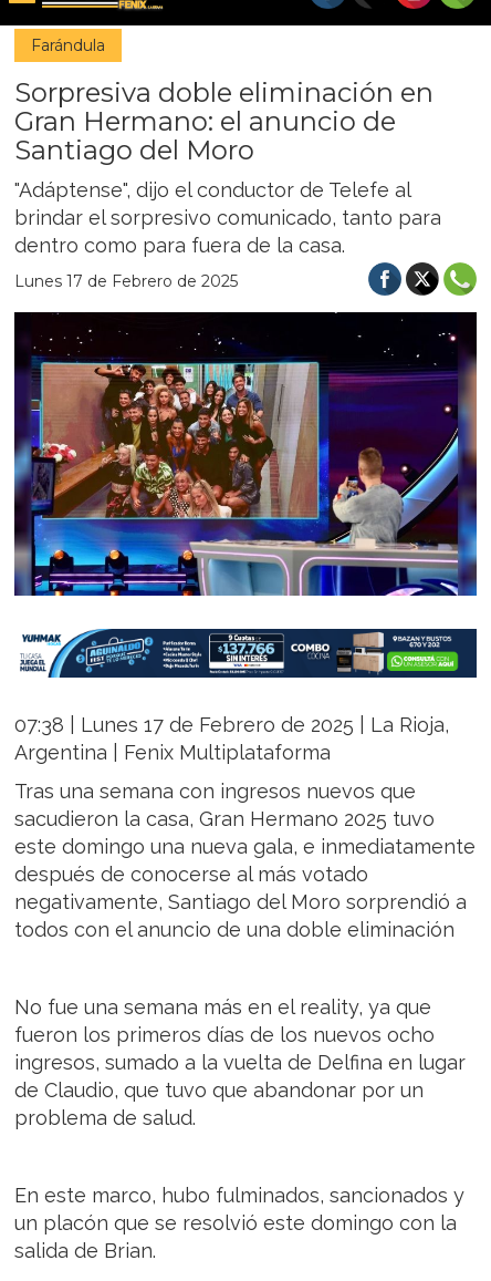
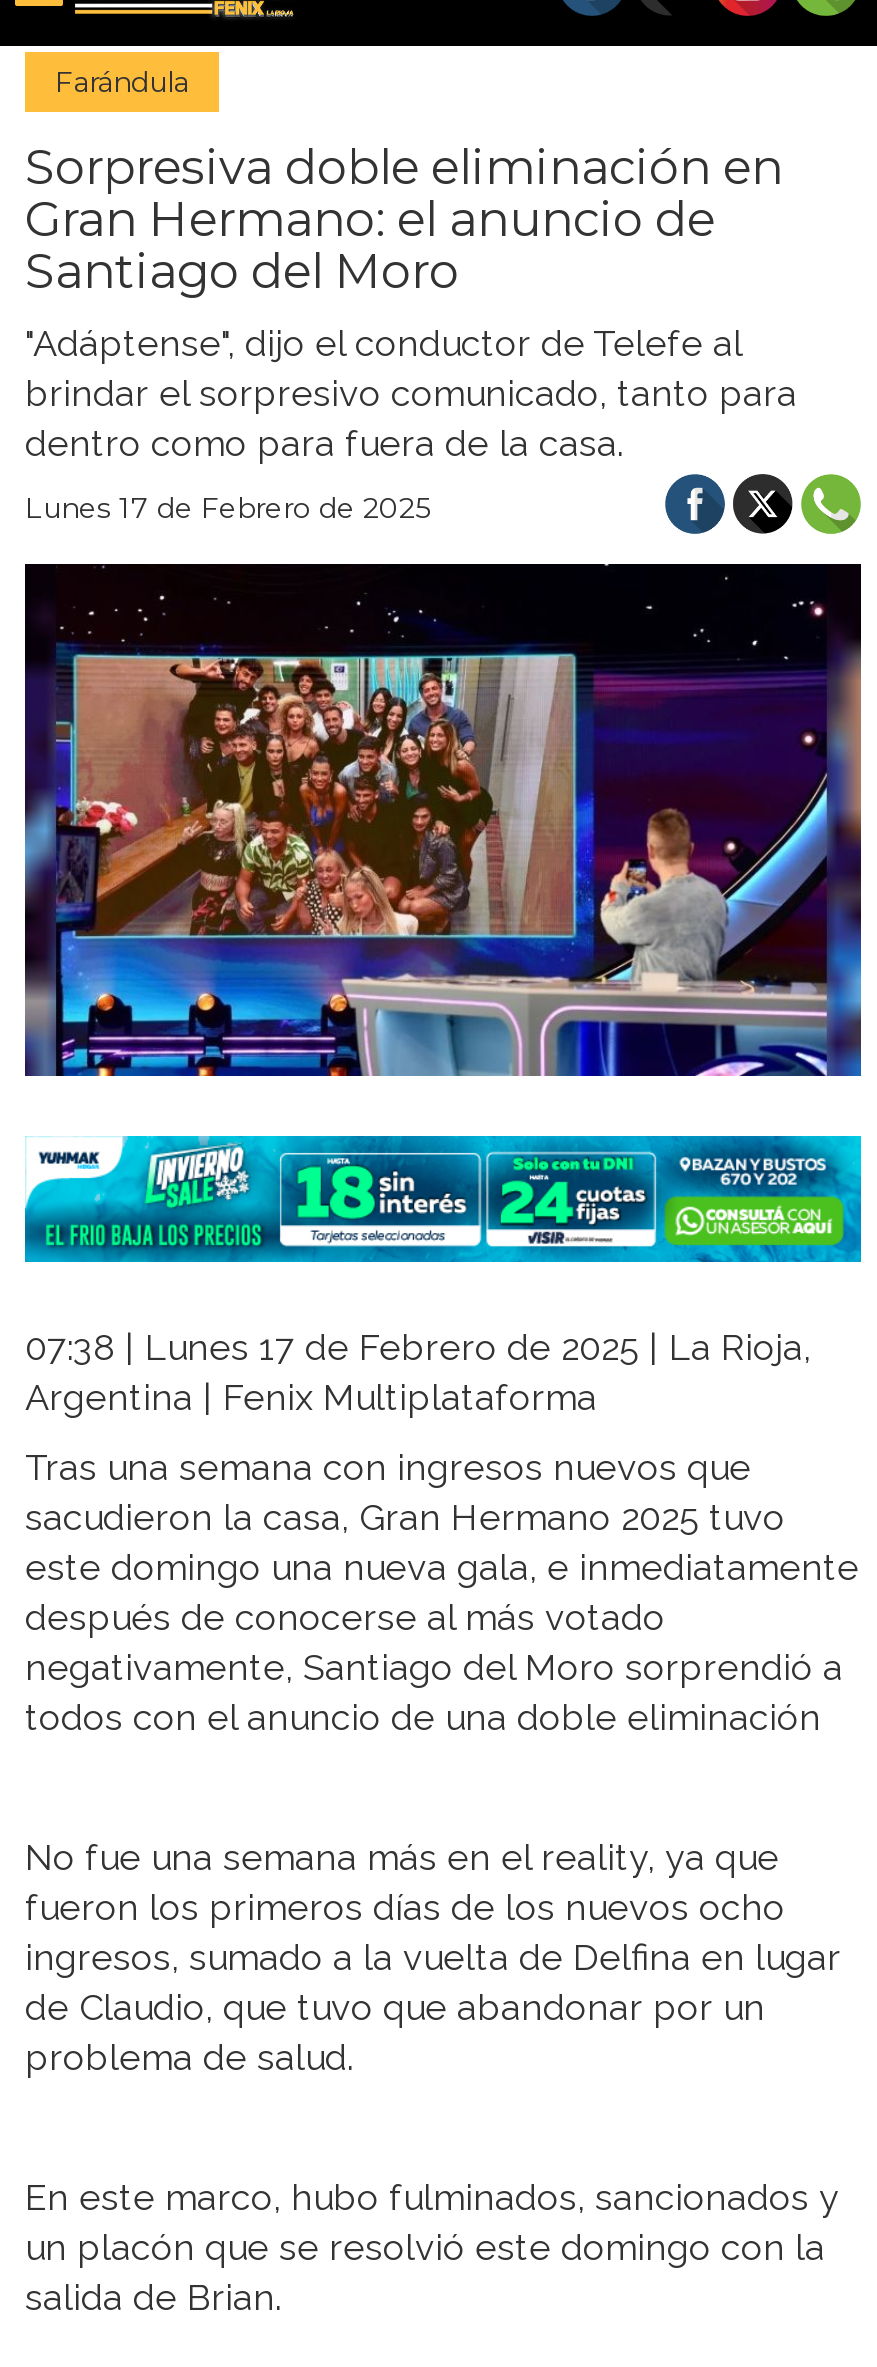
[14,628,478,679] [image] -> [23,1134,863,1264] [image]

